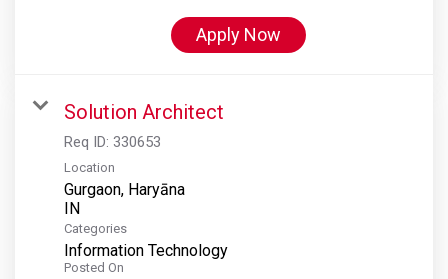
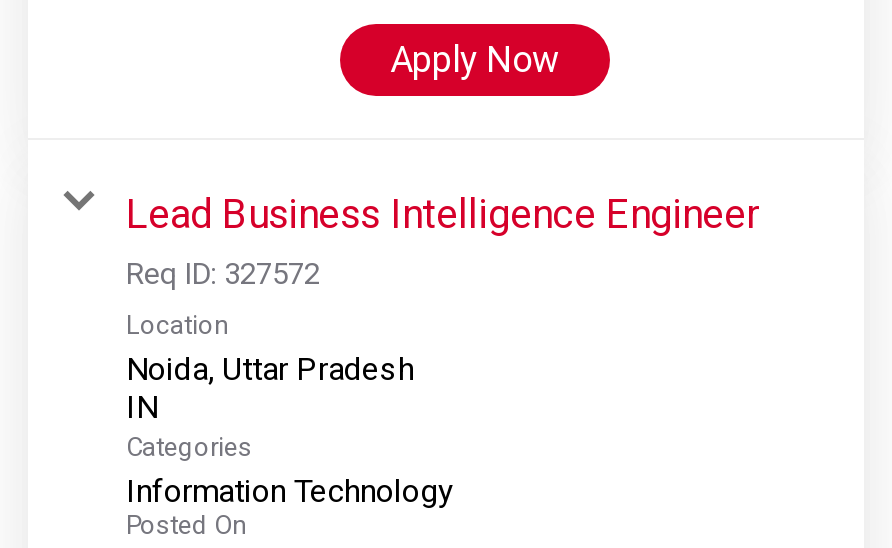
[64,100,224,151] Solution Architect | Req ID: 330653 -> [126,189,760,291] Lead Business Intelligence Engineer | Req ID: 327572
[64,180,185,199] Gurgaon, Haryāna -> [126,349,414,387] Noida, Uttar Pradesh

